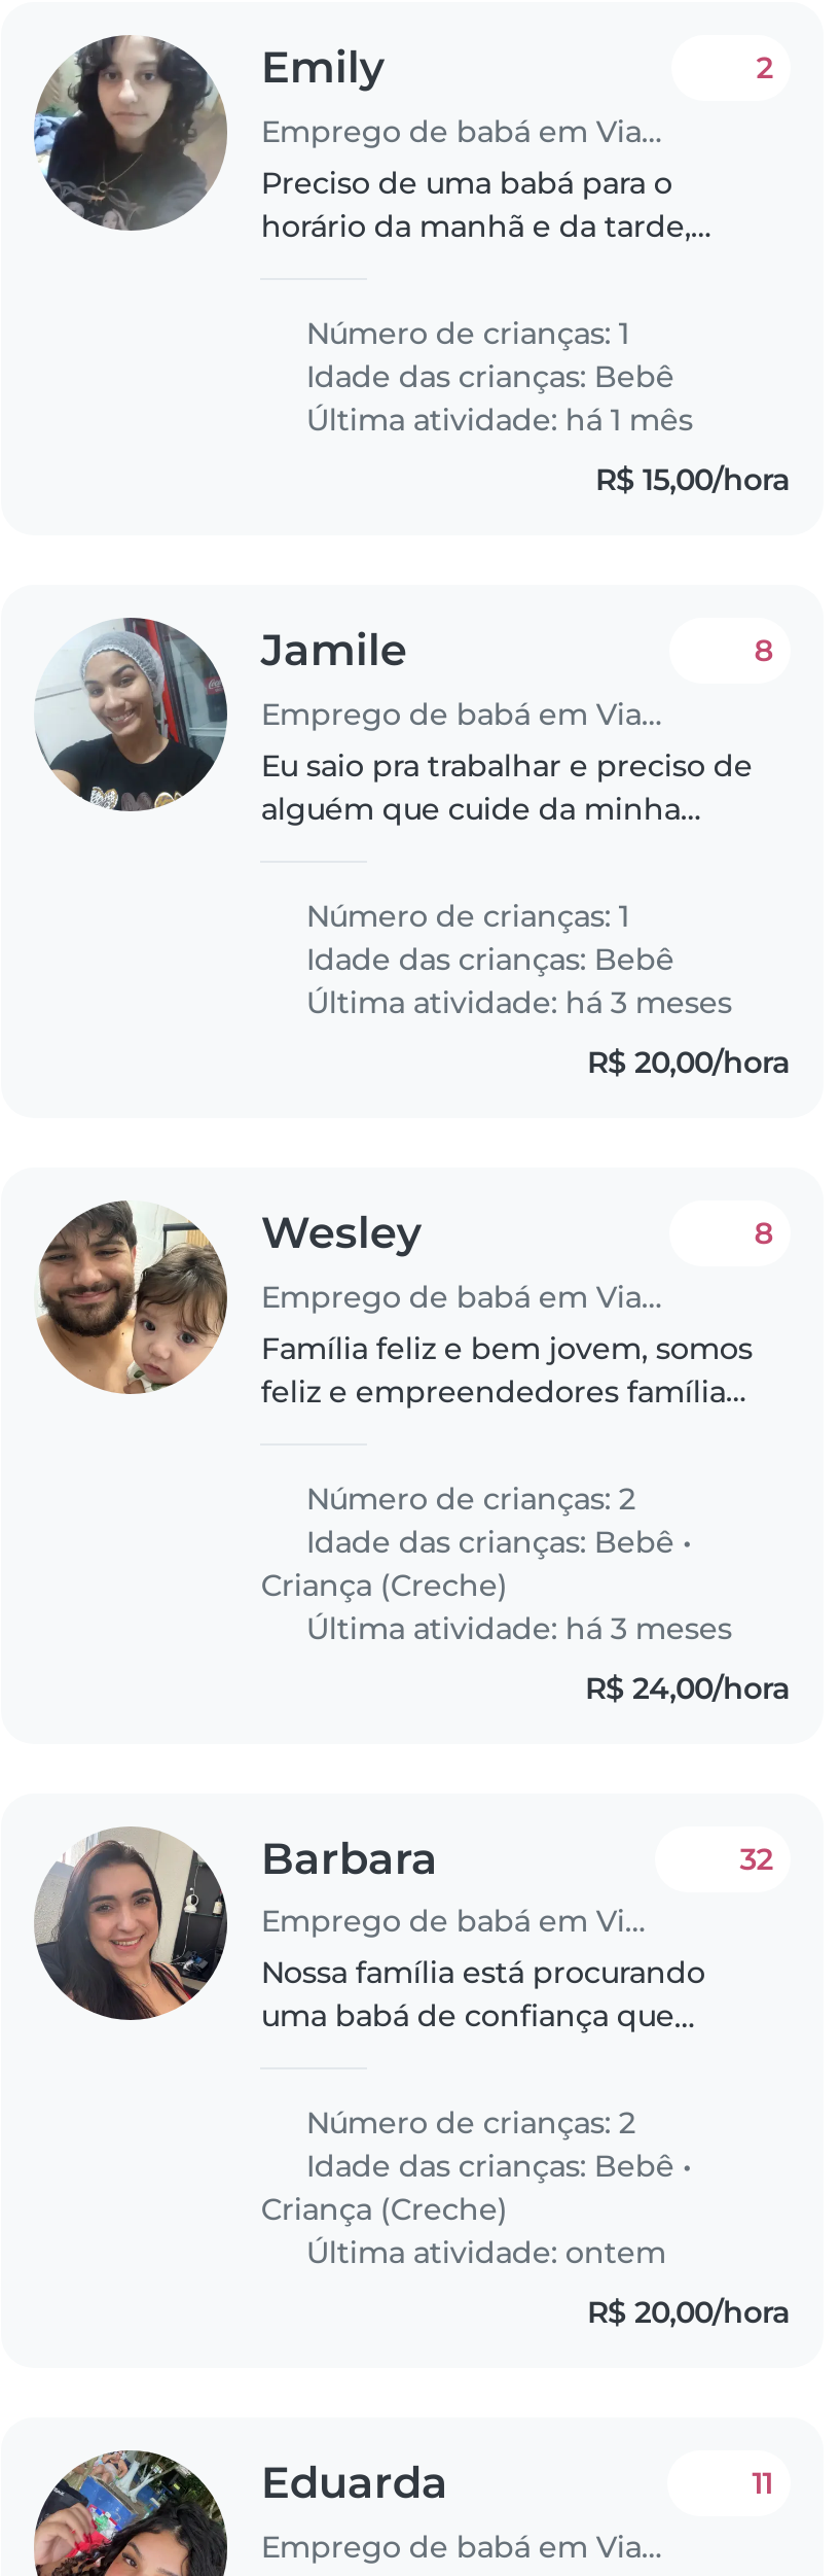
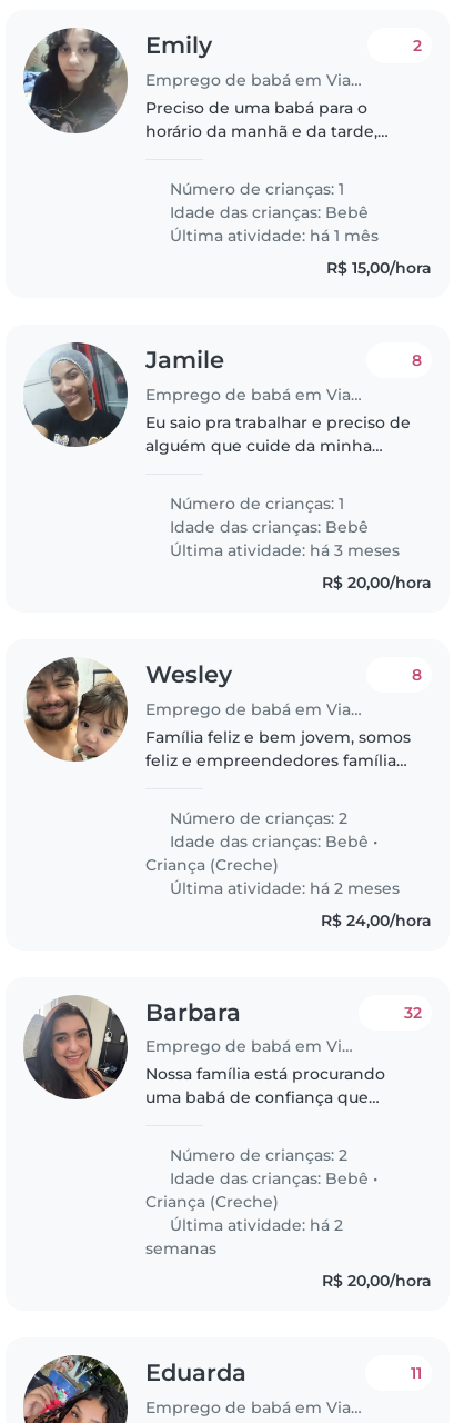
[298,1609,732,1646] Última atividade: há 3 meses -> [166,878,400,898] Última atividade: há 2 meses
[298,2235,666,2272] Última atividade: ontem -> [146,1216,343,1259] Última atividade: há 2 | semanas

